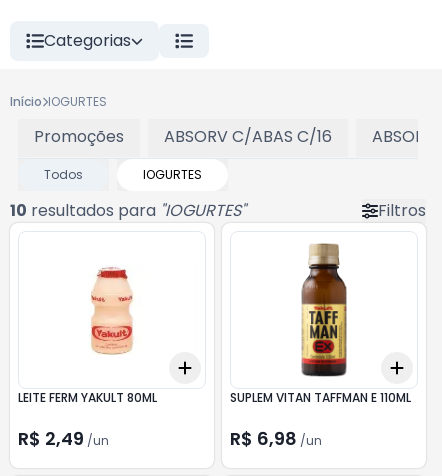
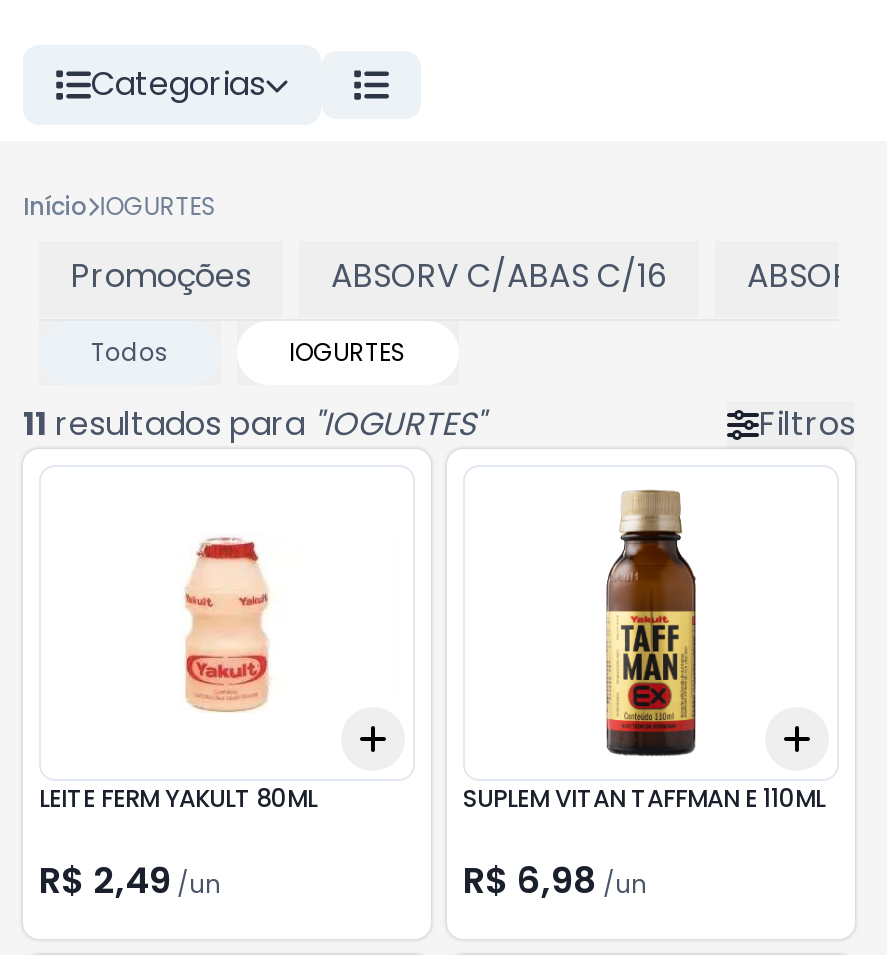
[10,199,246,222] 10 resultados para " IOGURTES" -> [23,401,485,447] 11 resultados para " IOGURTES"

